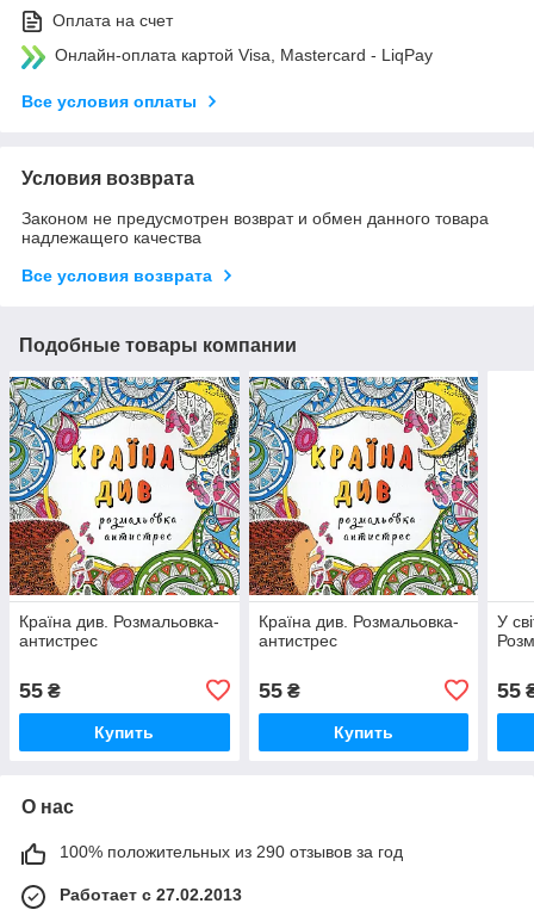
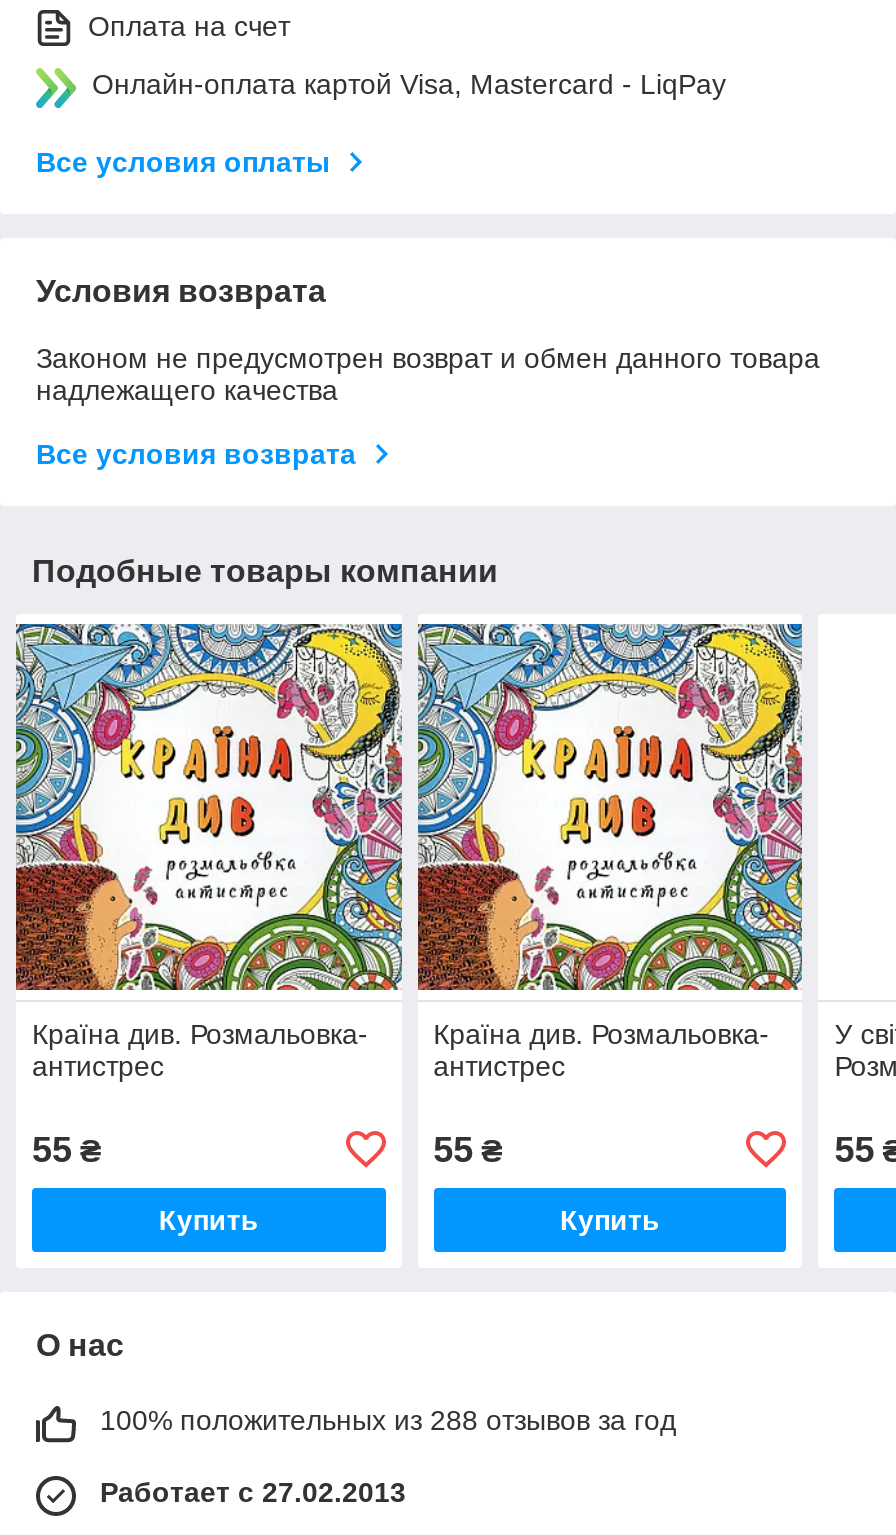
[60,842,403,861] 100% положительных из 290 отзывов за год -> [100,1404,676,1436] 100% положительных из 288 отзывов за год

